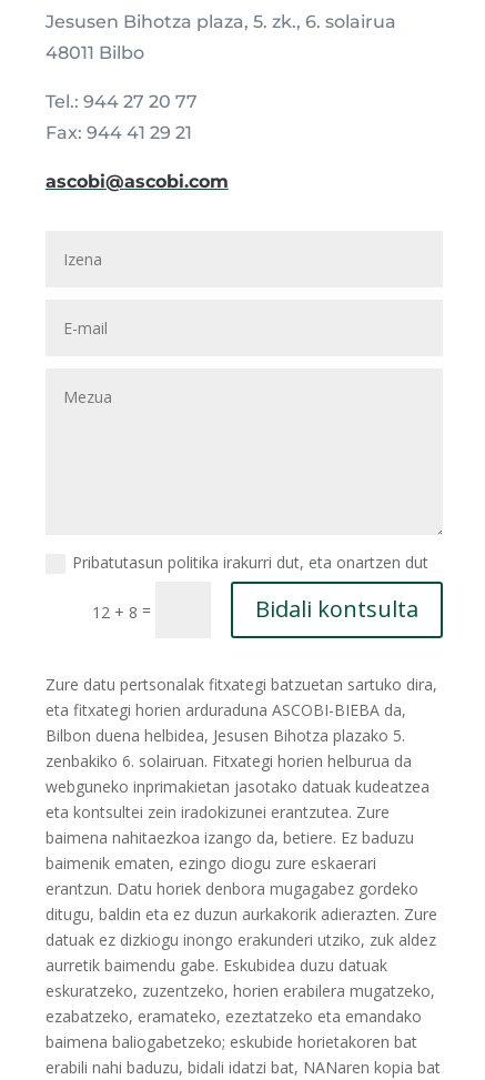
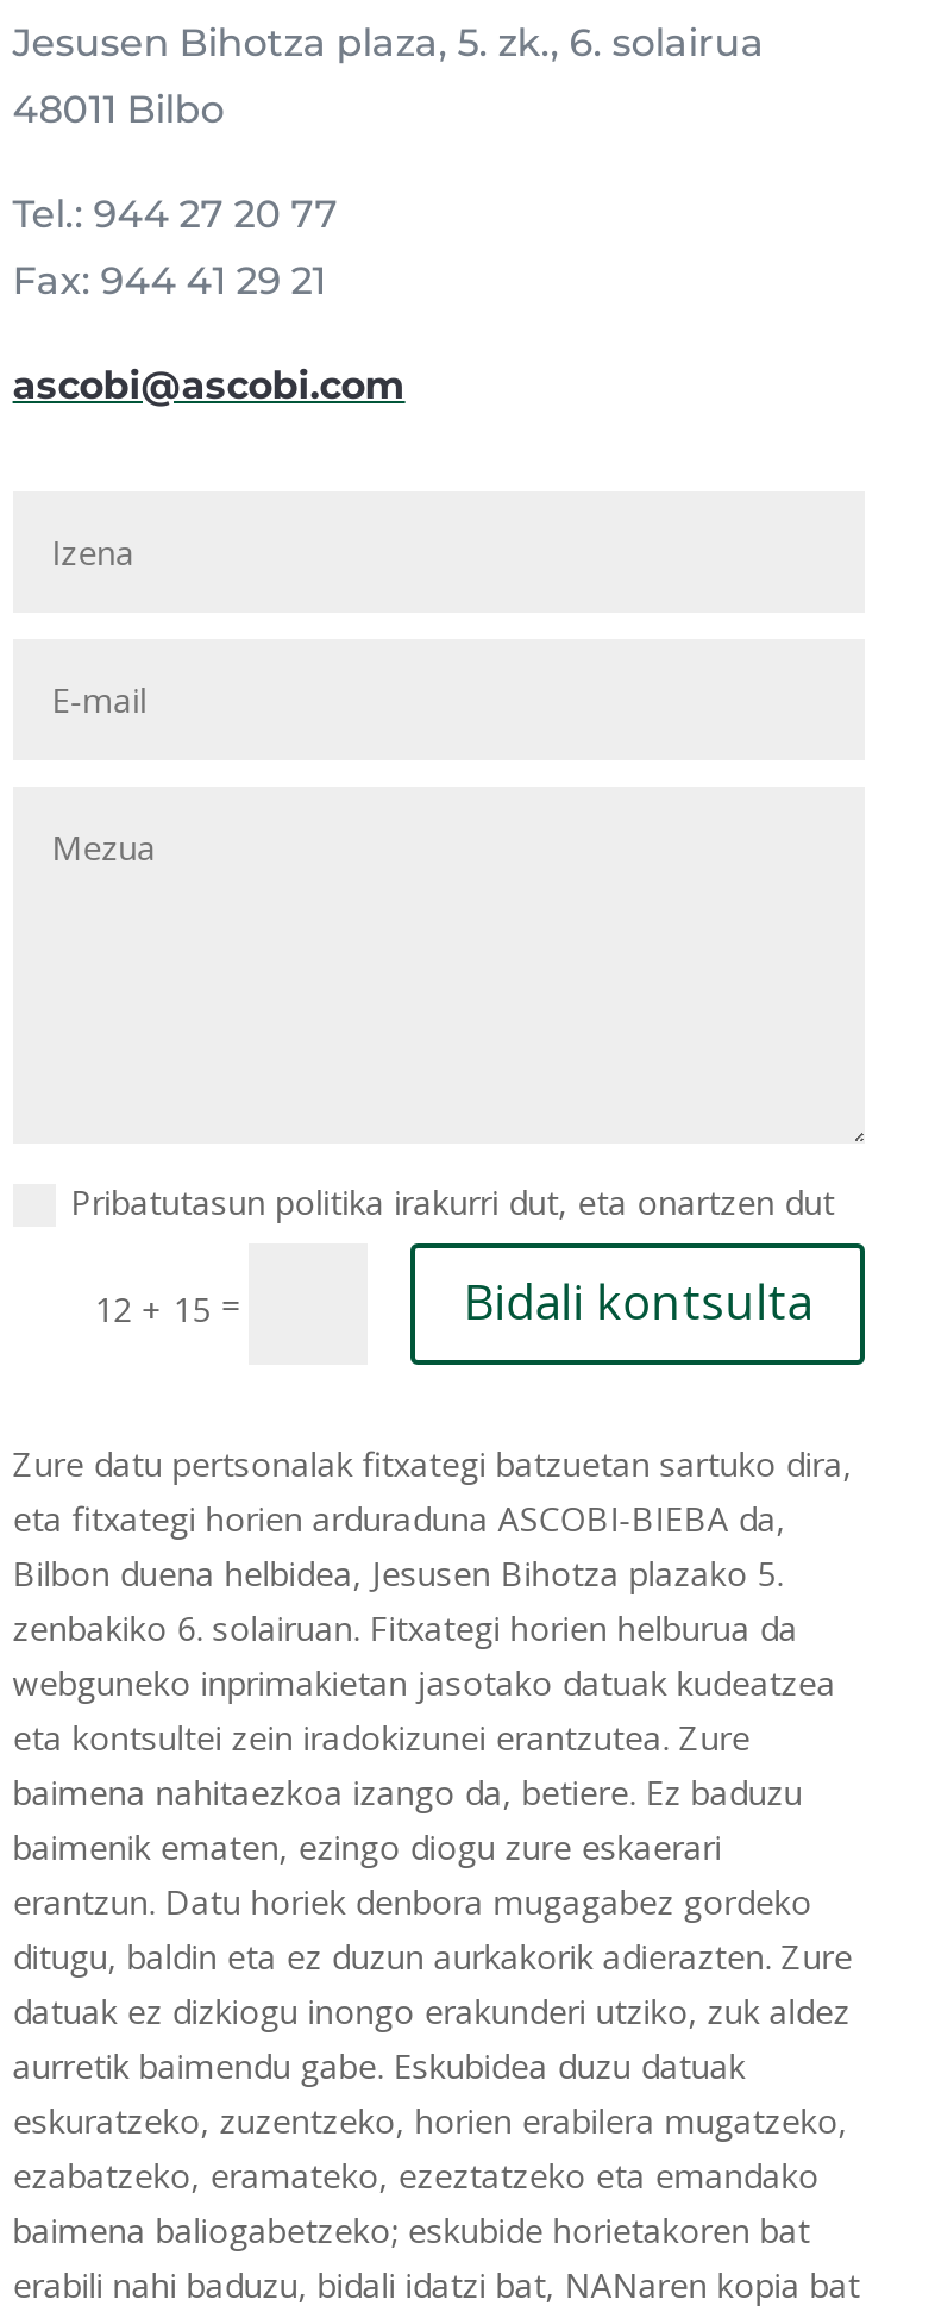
[92,599,156,622] 12 + 8 = -> [94,1281,249,1331] 12 + 15 =

